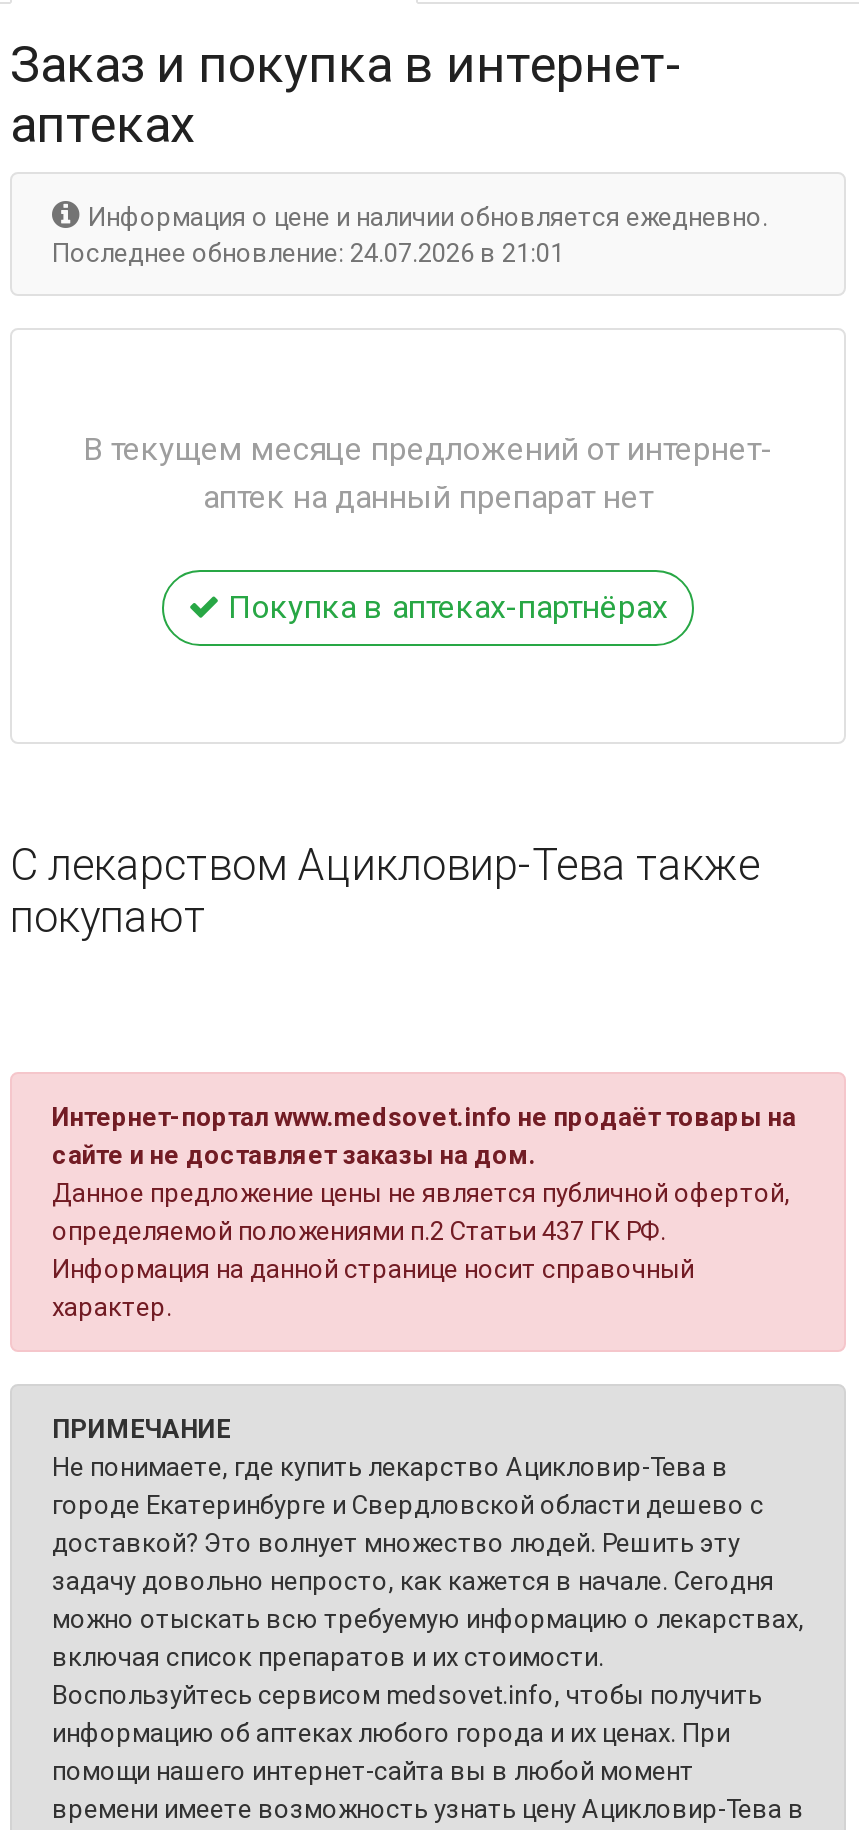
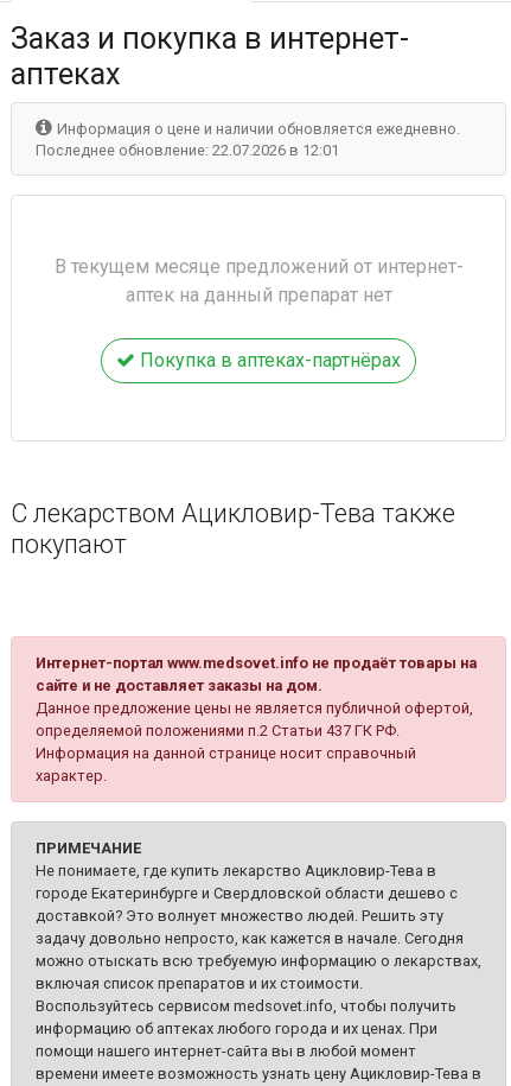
[52,238,564,268] Последнее обновление: 24.07.2026 в 21:01 -> [36,141,339,159] Последнее обновление: 22.07.2026 в 12:01

